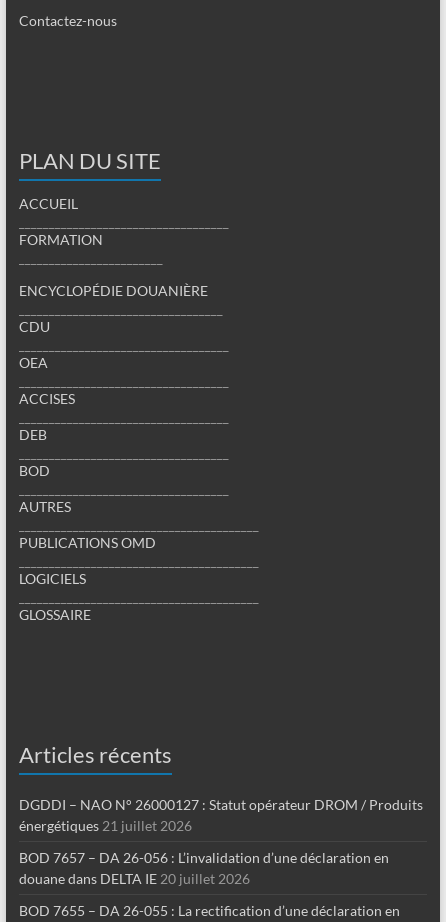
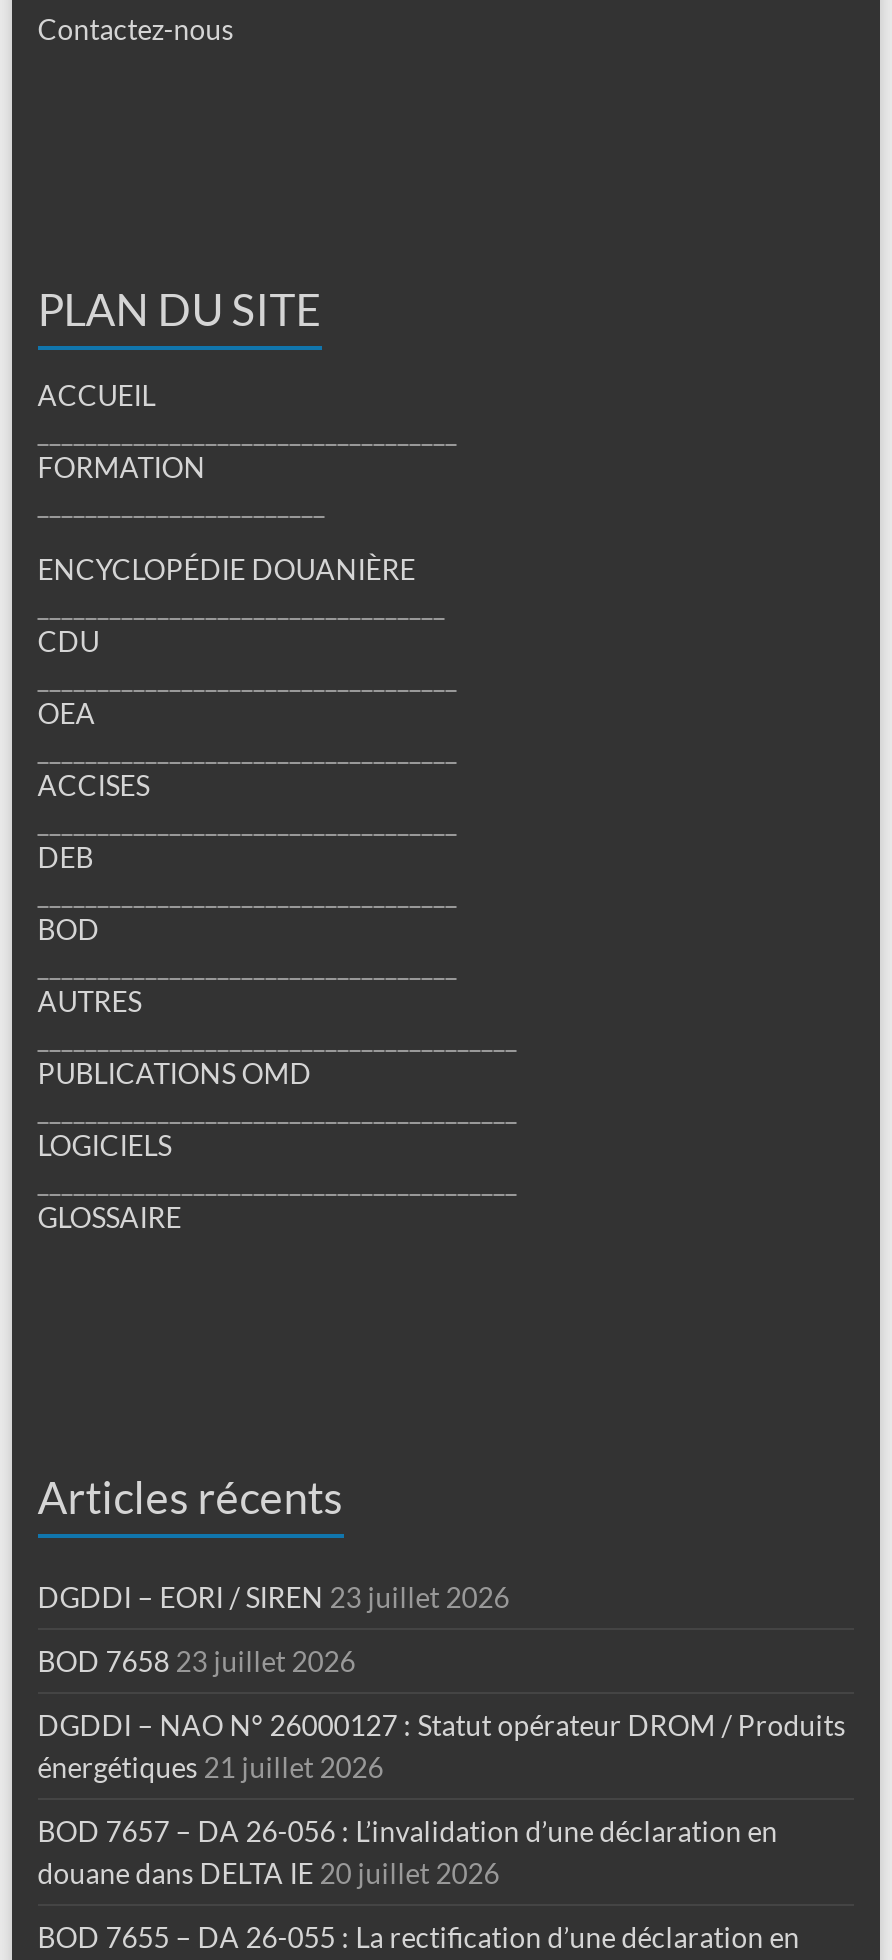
none -> [38,1581,510,1679] DGDDI – EORI / SIREN 23 juillet 2026 | BOD 7658 23 juillet 2026

